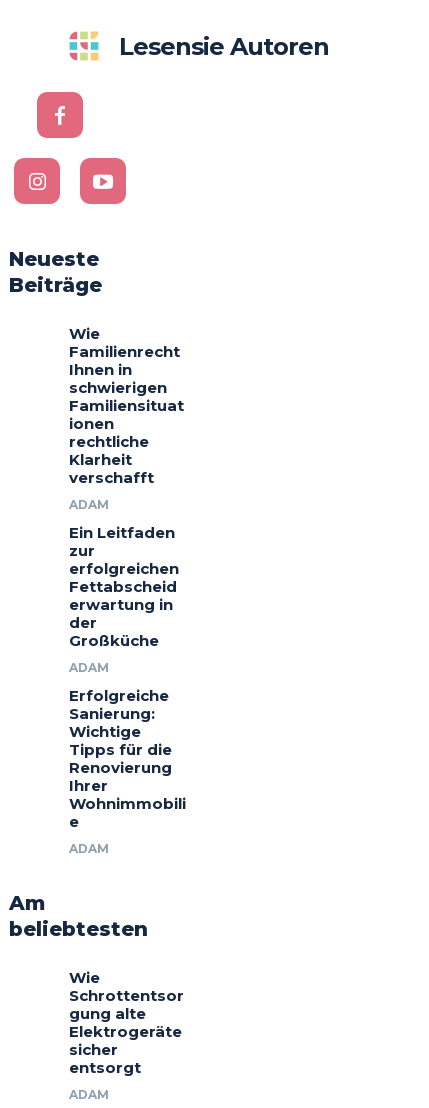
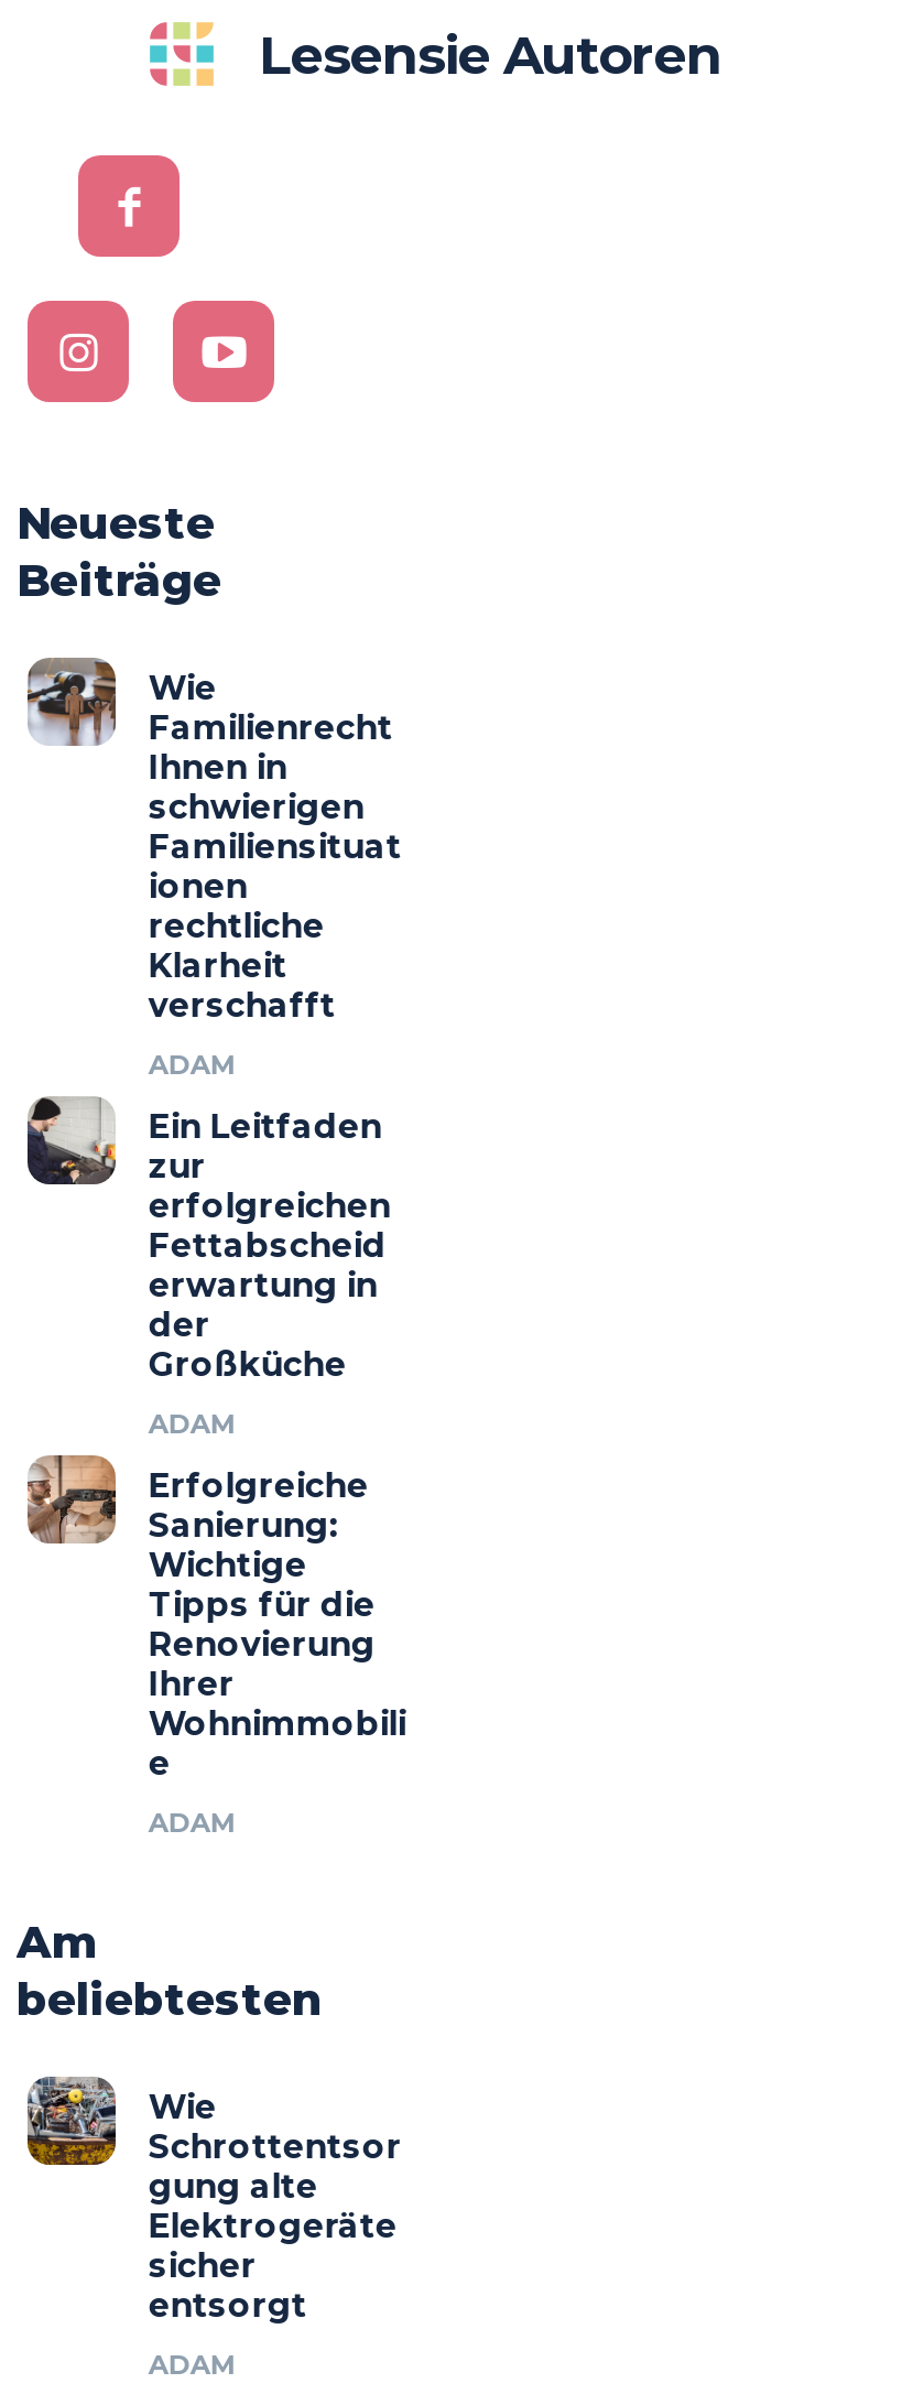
none -> [25,656,118,748] [image]
none -> [25,1094,118,1187] [image]
none -> [25,1453,118,1546] [image]
none -> [25,2075,118,2167] [image]

